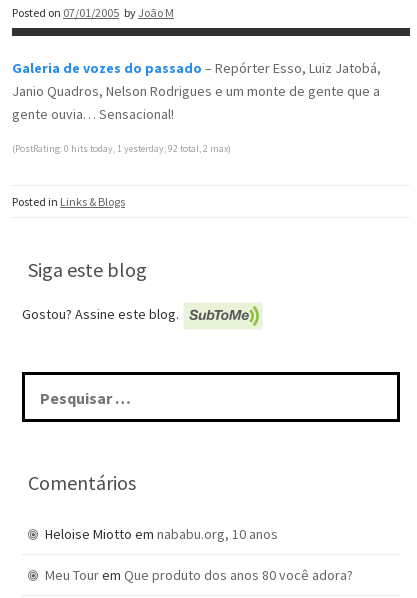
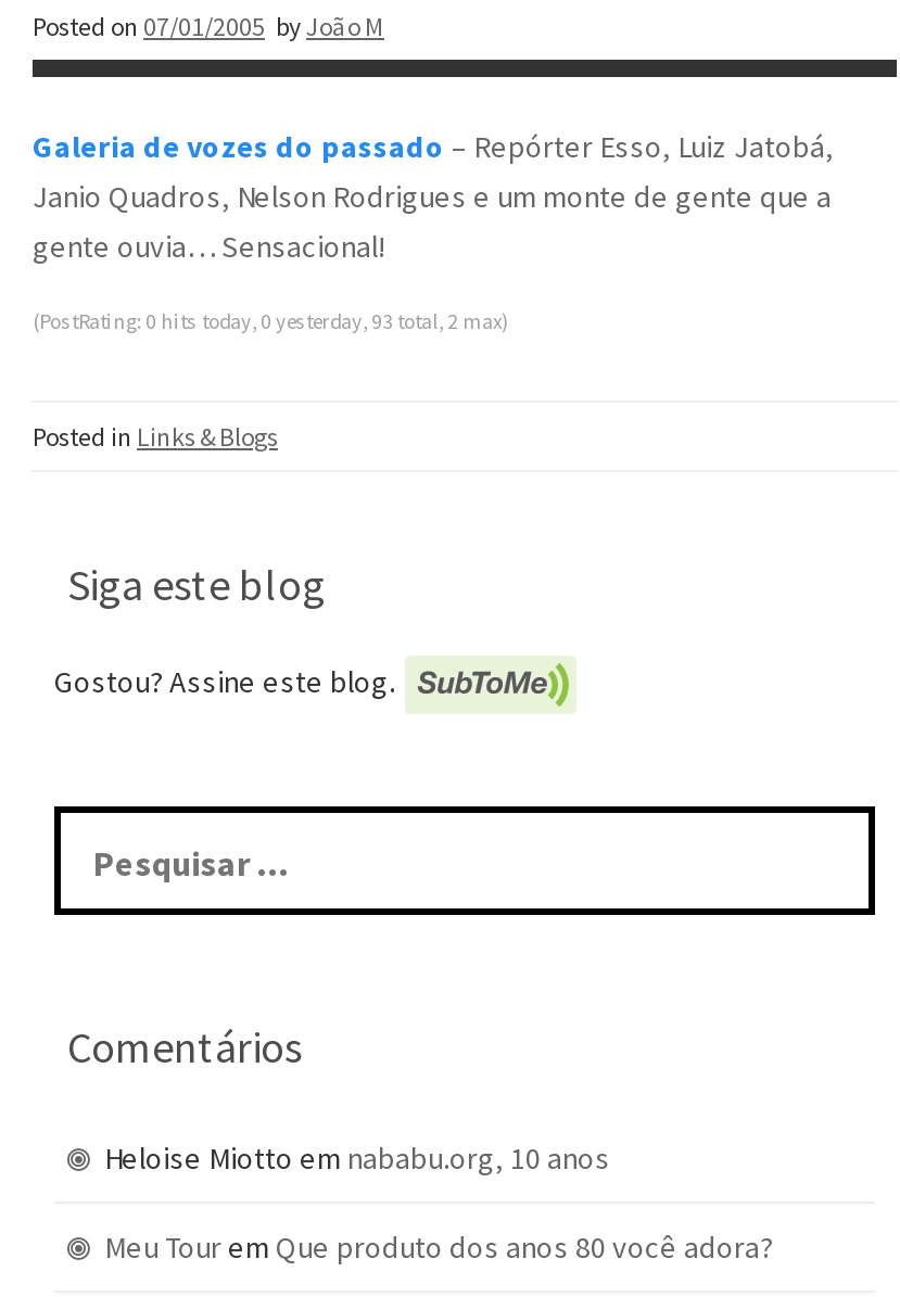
[12,142,231,155] (PostRating: 0 hits today, 1 yesterday, 92 total, 2 max) -> [33,307,508,335] (PostRating: 0 hits today, 0 yesterday, 93 total, 2 max)

